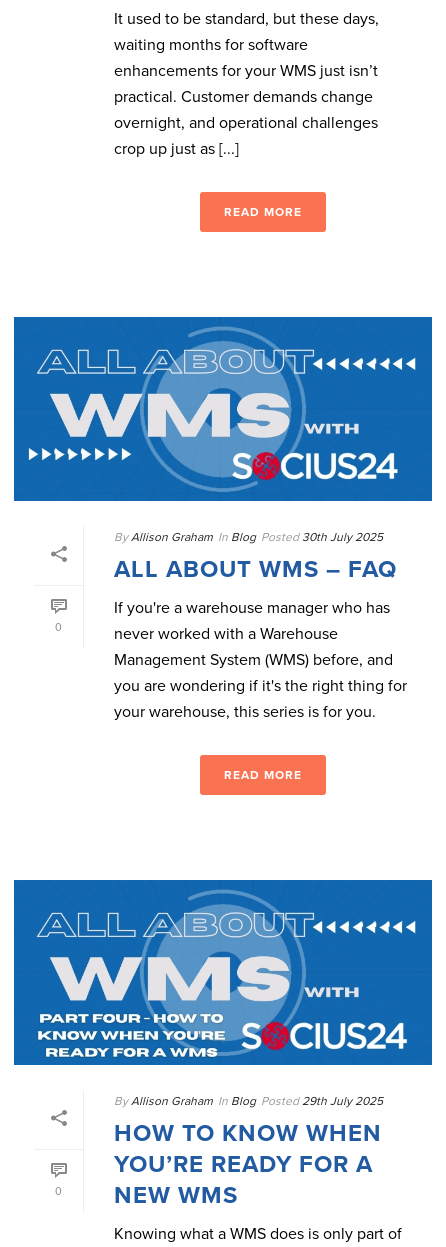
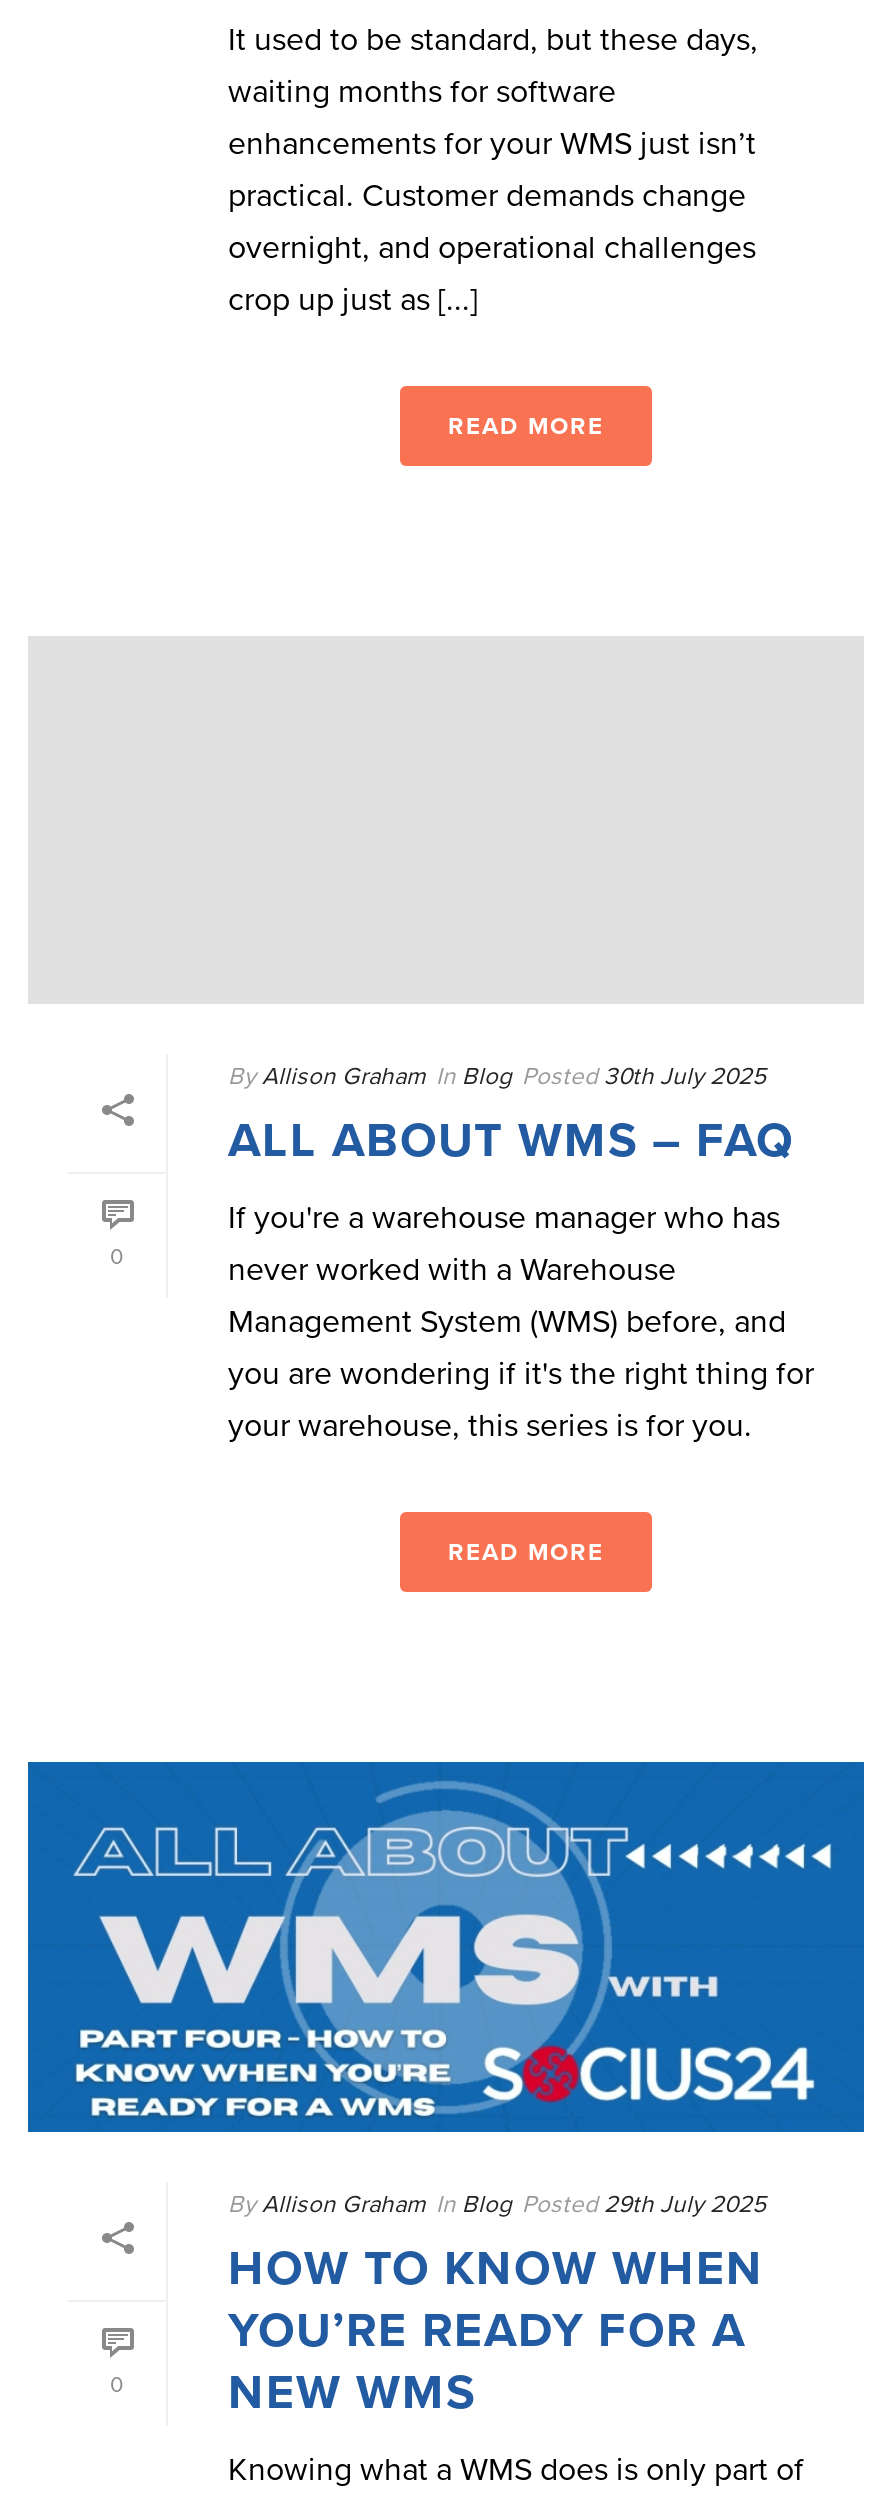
[13,316,433,502] [image] -> none

